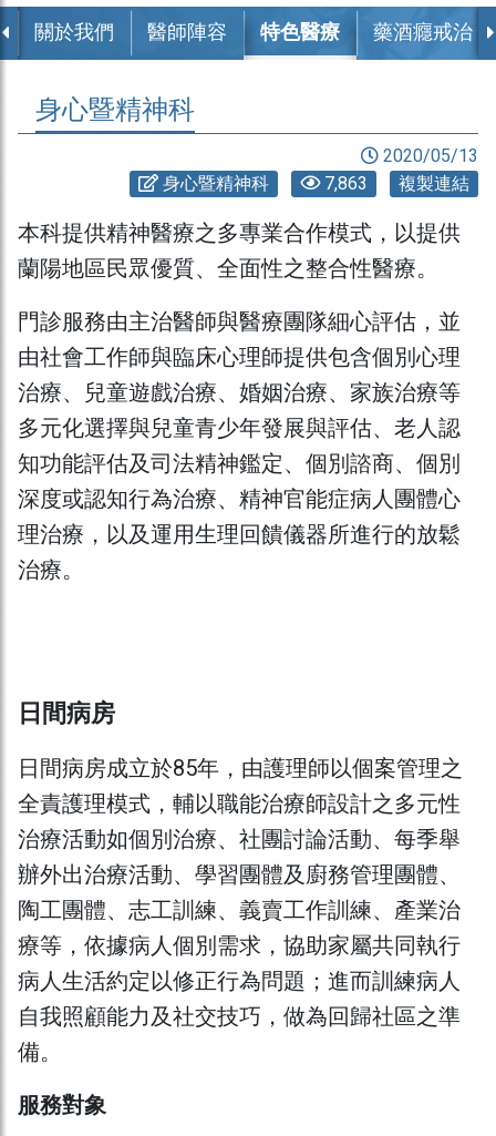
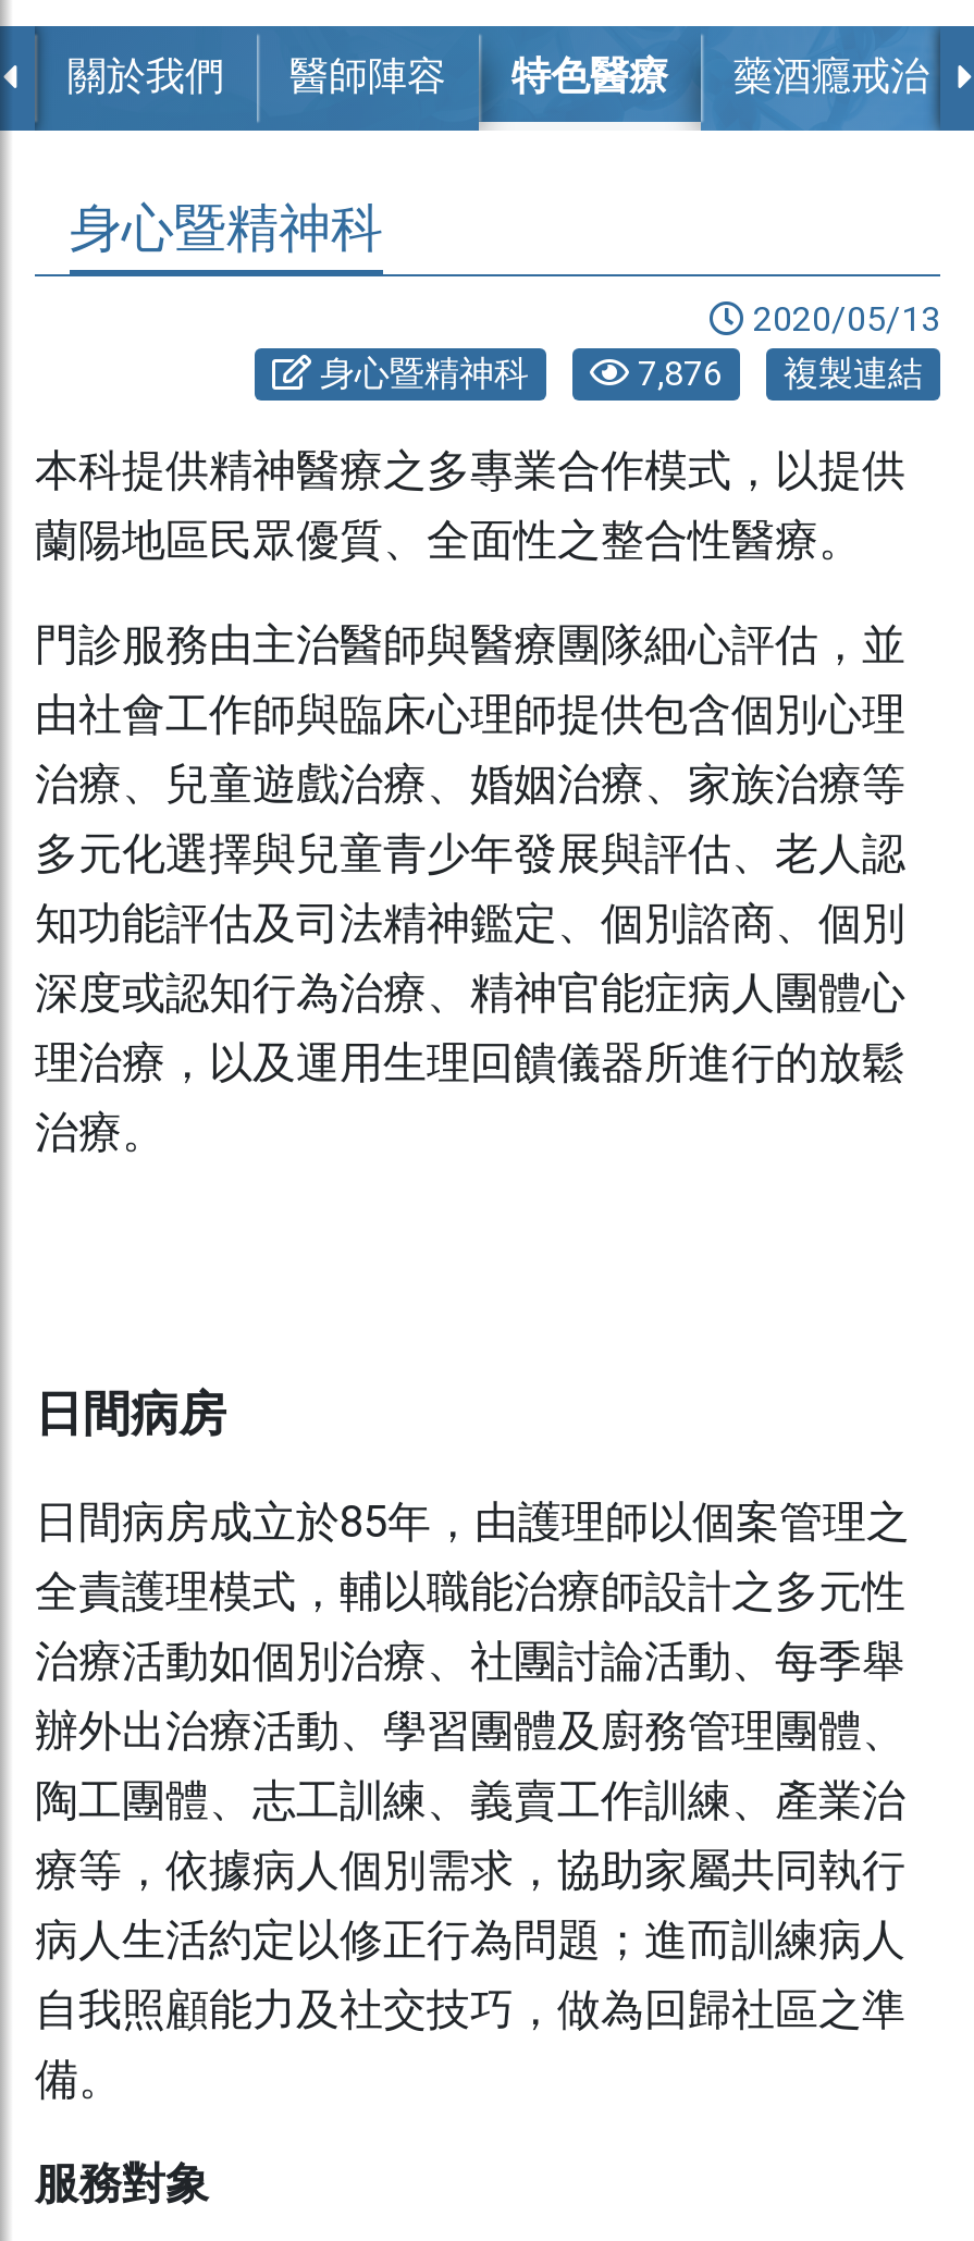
[324,171,469,197] 7,863 複製連結 -> [638,348,923,401] 7,876 複製連結

